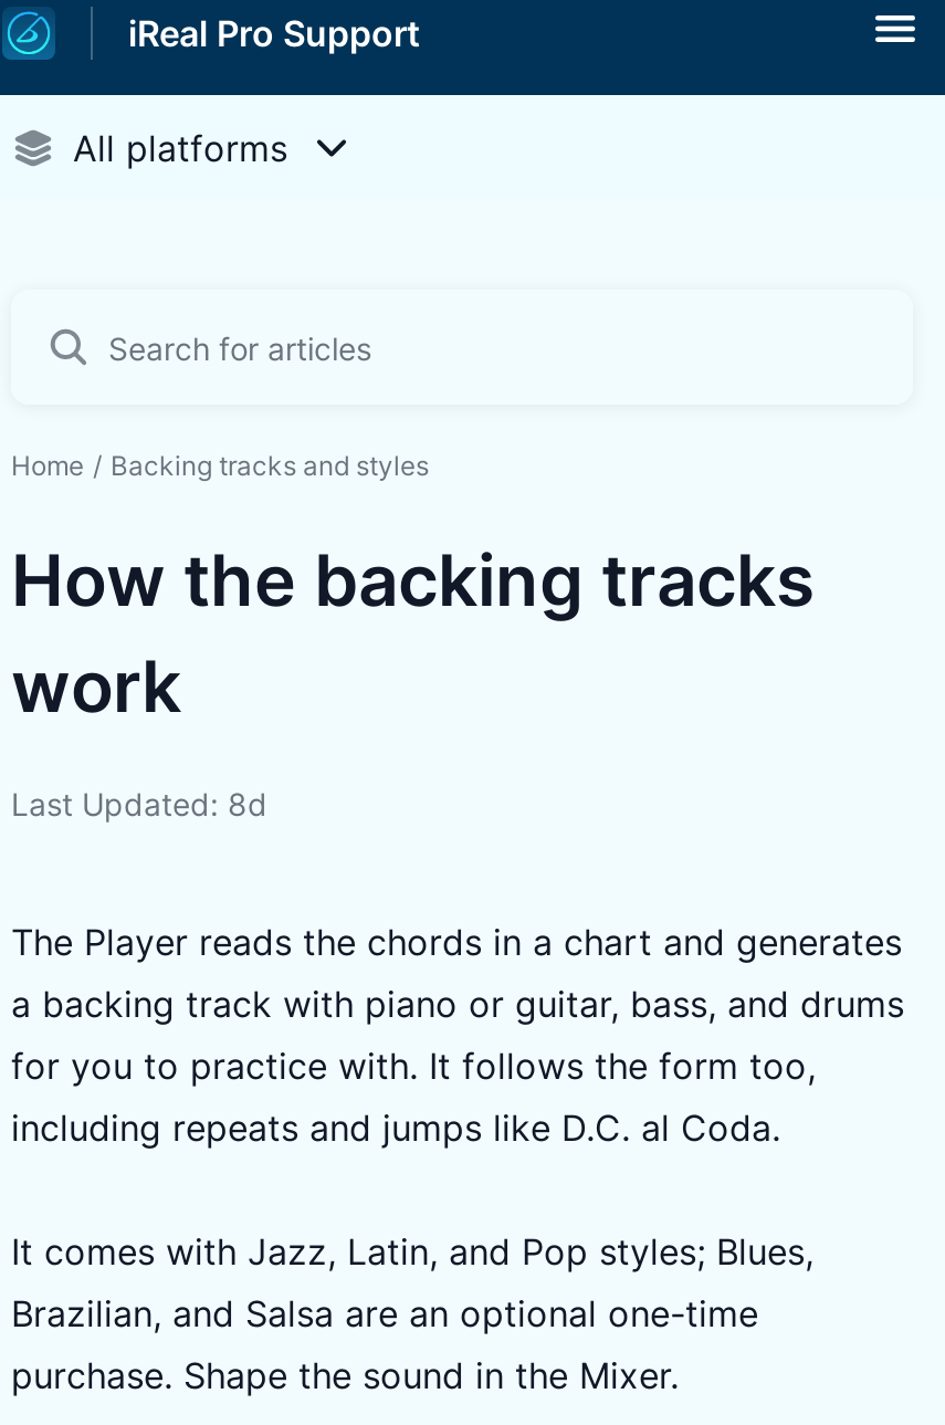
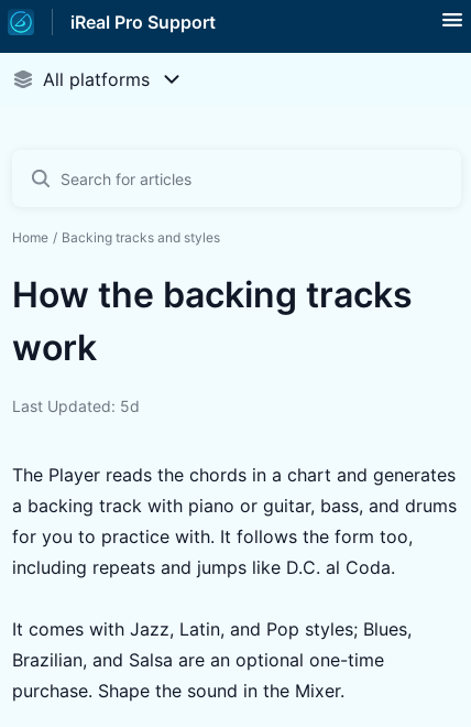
[11,785,267,822] Last Updated: 8d -> [12,397,140,415] Last Updated: 5d

